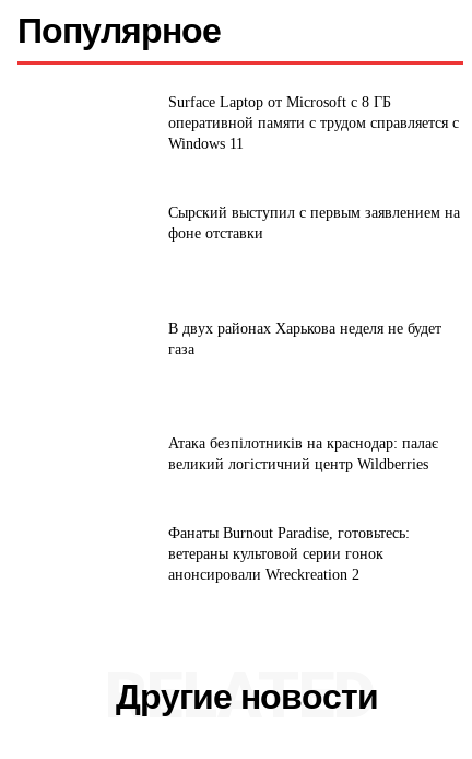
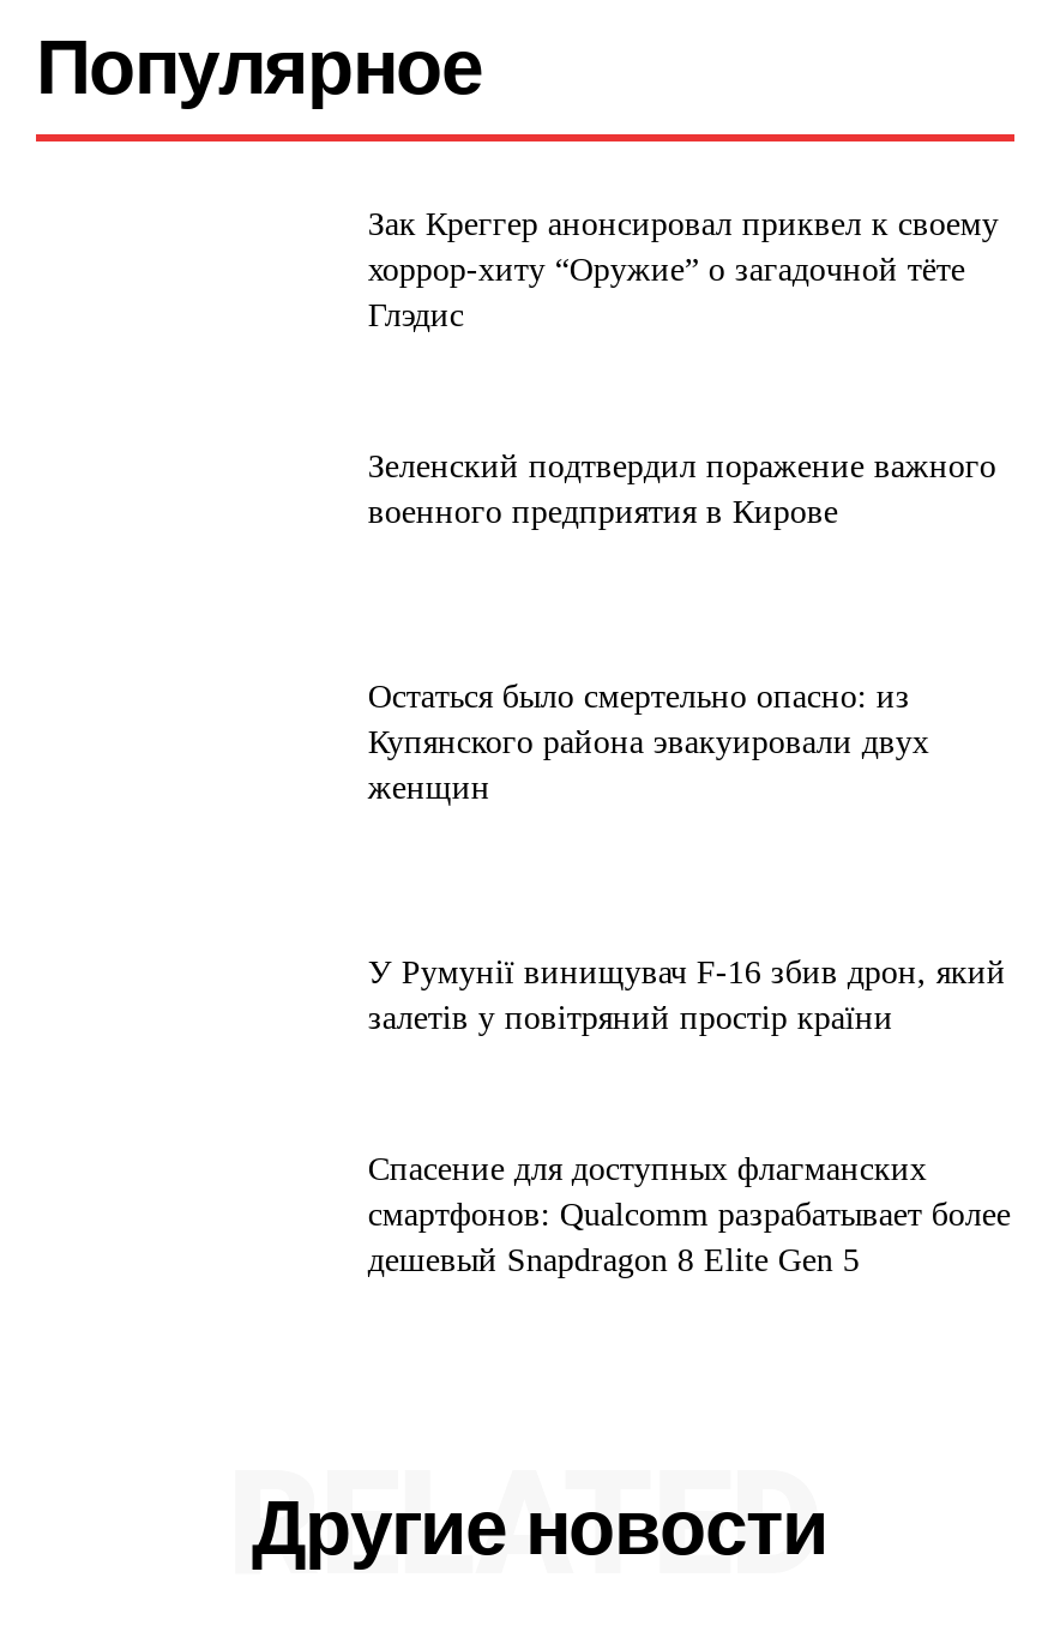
[169,94,459,152] Surface Laptop от Microsoft с 8 ГБ | оперативной памяти с трудом справляется с | Windows 11 -> [368,206,999,333] Зак Креггер анонсировал приквел к своему | хоррор-хиту “Оружие” о загадочной тёте | Глэдис
[169,204,460,241] Сырский выступил с первым заявлением на | фоне отставки -> [368,448,996,530] Зеленский подтвердил поражение важного | военного предприятия в Кирове
[169,320,442,357] В двух районах Харькова неделя не будет | газа -> [368,679,929,806] Остаться было смертельно опасно: из | Купянского района эвакуировали двух | женщин
[169,435,439,473] Атака безпілотників на краснодар: палає | великий логістичний центр Wildberries -> [368,955,1006,1037] У Румунії винищувач F-16 збив дрон, який | залетів у повітряний простір країни
[169,525,410,583] Фанаты Burnout Paradise, готовьтесь: | ветераны культовой серии гонок | анонсировали Wreckreation 2 -> [368,1151,1011,1278] Спасение для доступных флагманских | смартфонов: Qualcomm разрабатывает более | дешевый Snapdragon 8 Elite Gen 5

